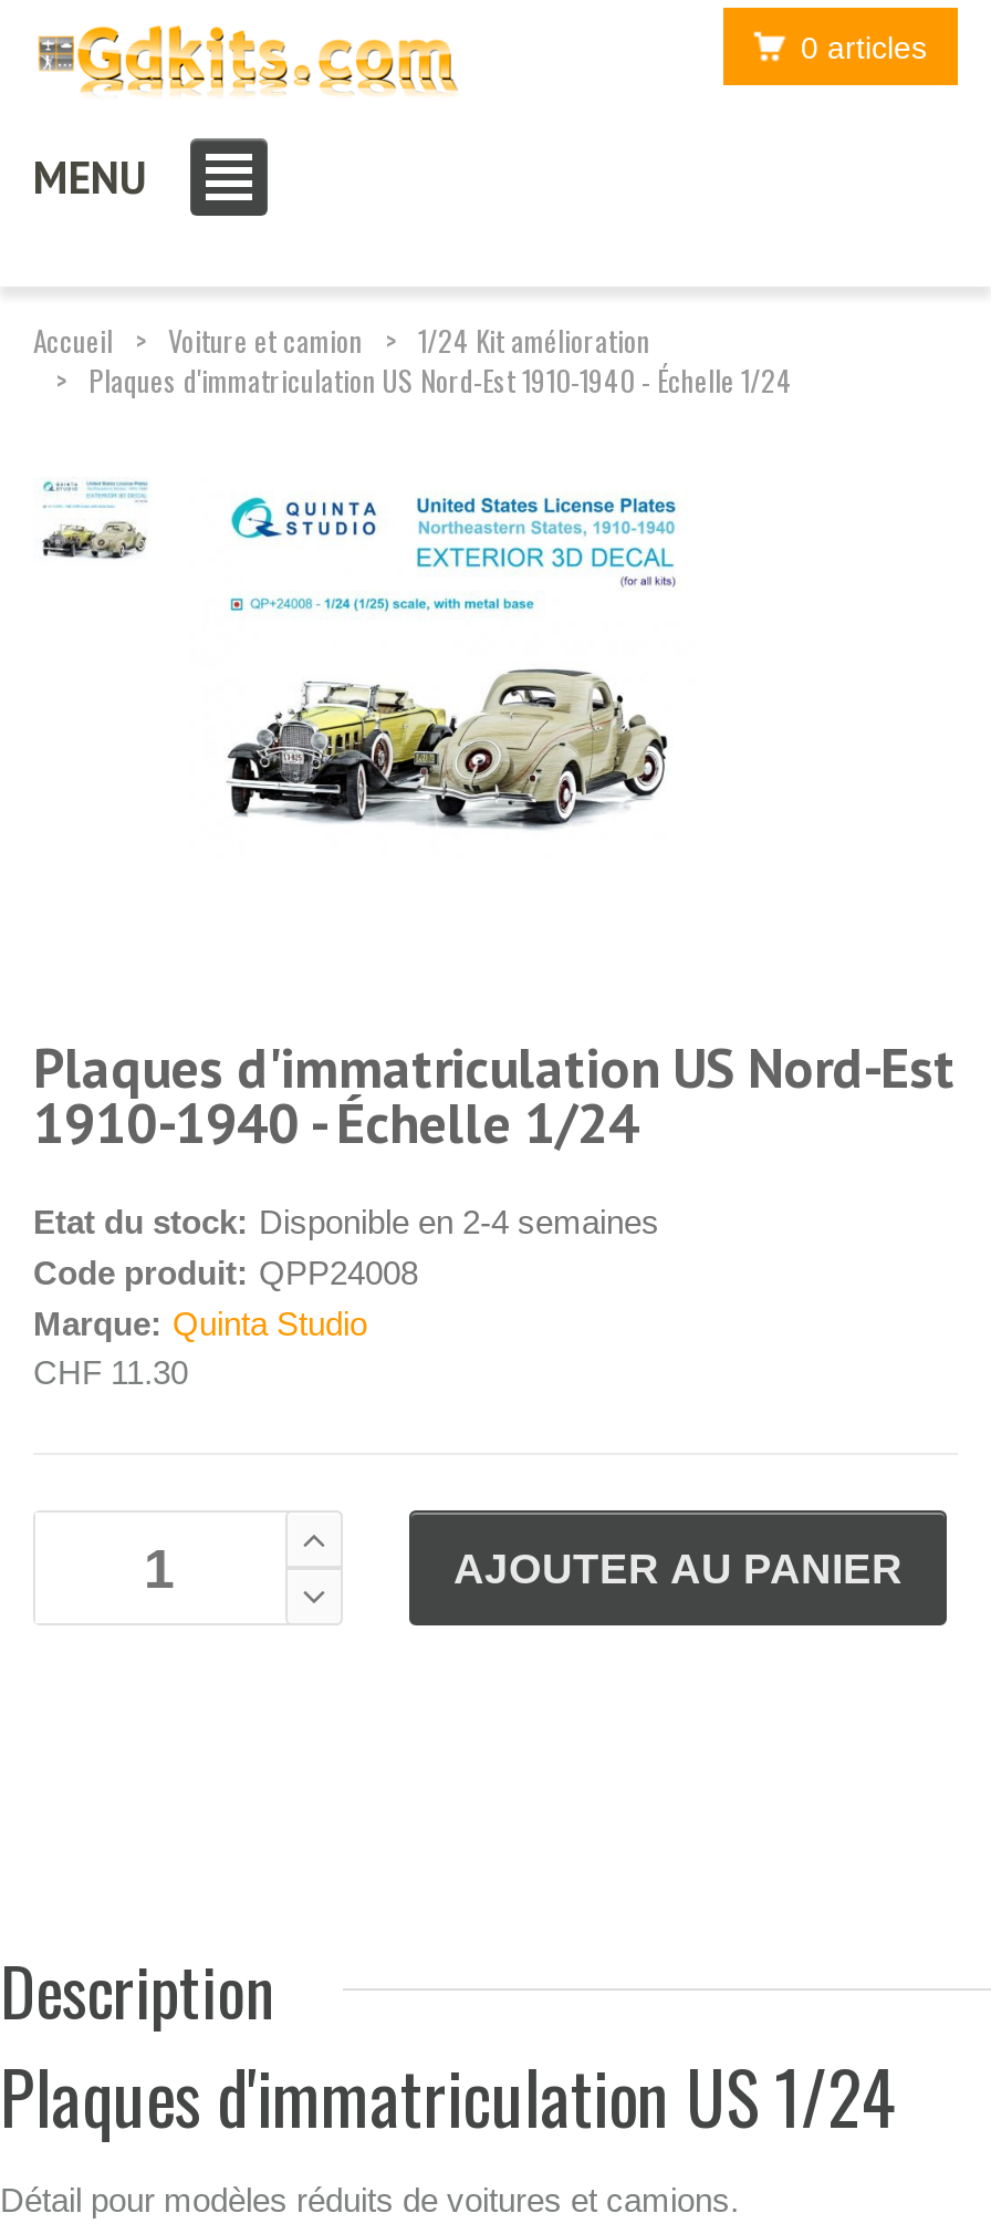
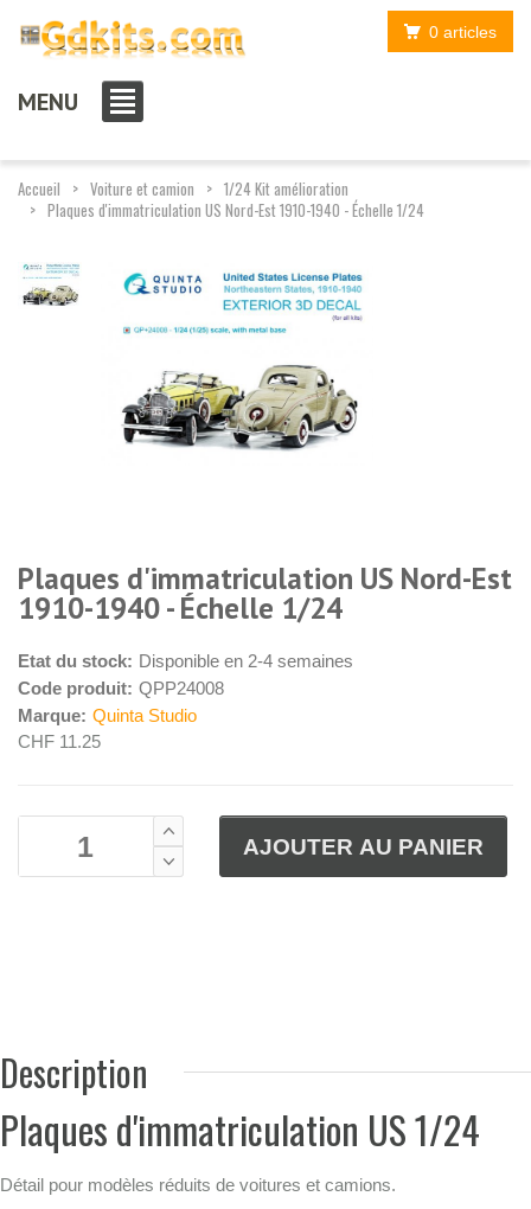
[33,1354,188,1391] CHF 11.30 -> [18,732,101,752] CHF 11.25

